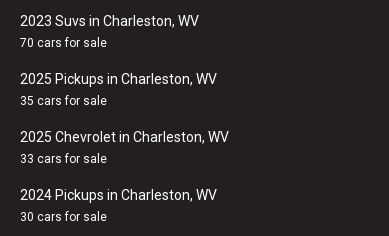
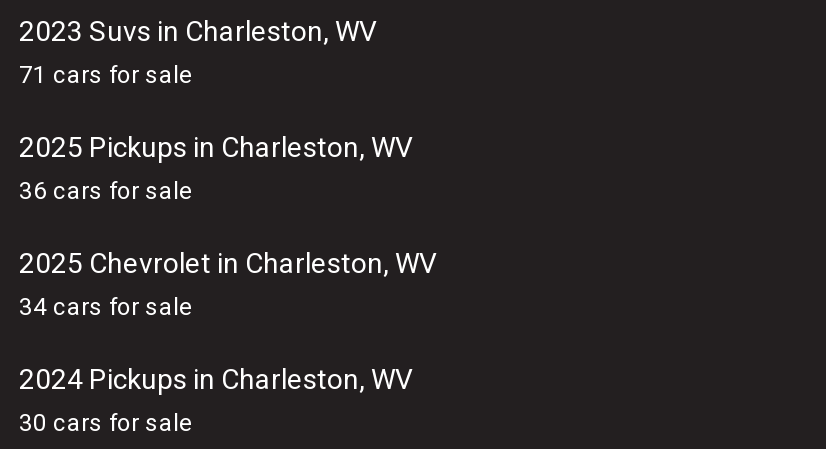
[20,36,107,50] 70 cars for sale -> [19,60,193,88] 71 cars for sale
[20,94,107,108] 35 cars for sale -> [19,176,193,204] 36 cars for sale
[20,152,107,166] 33 cars for sale -> [19,292,193,320] 34 cars for sale

